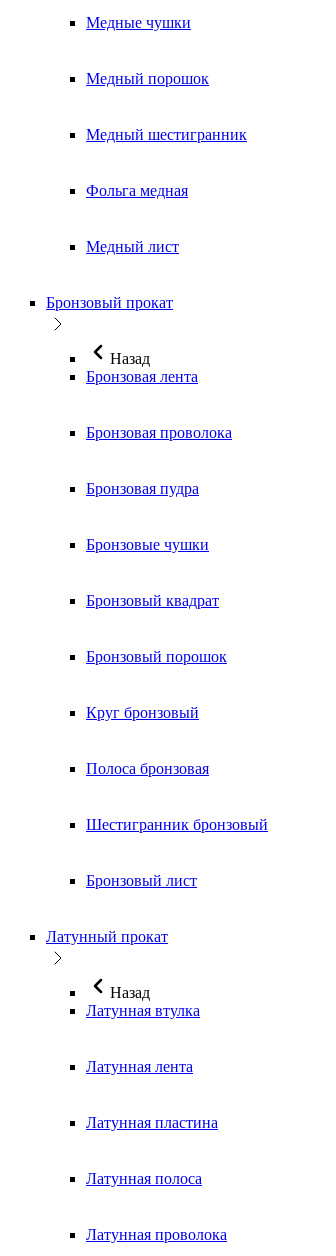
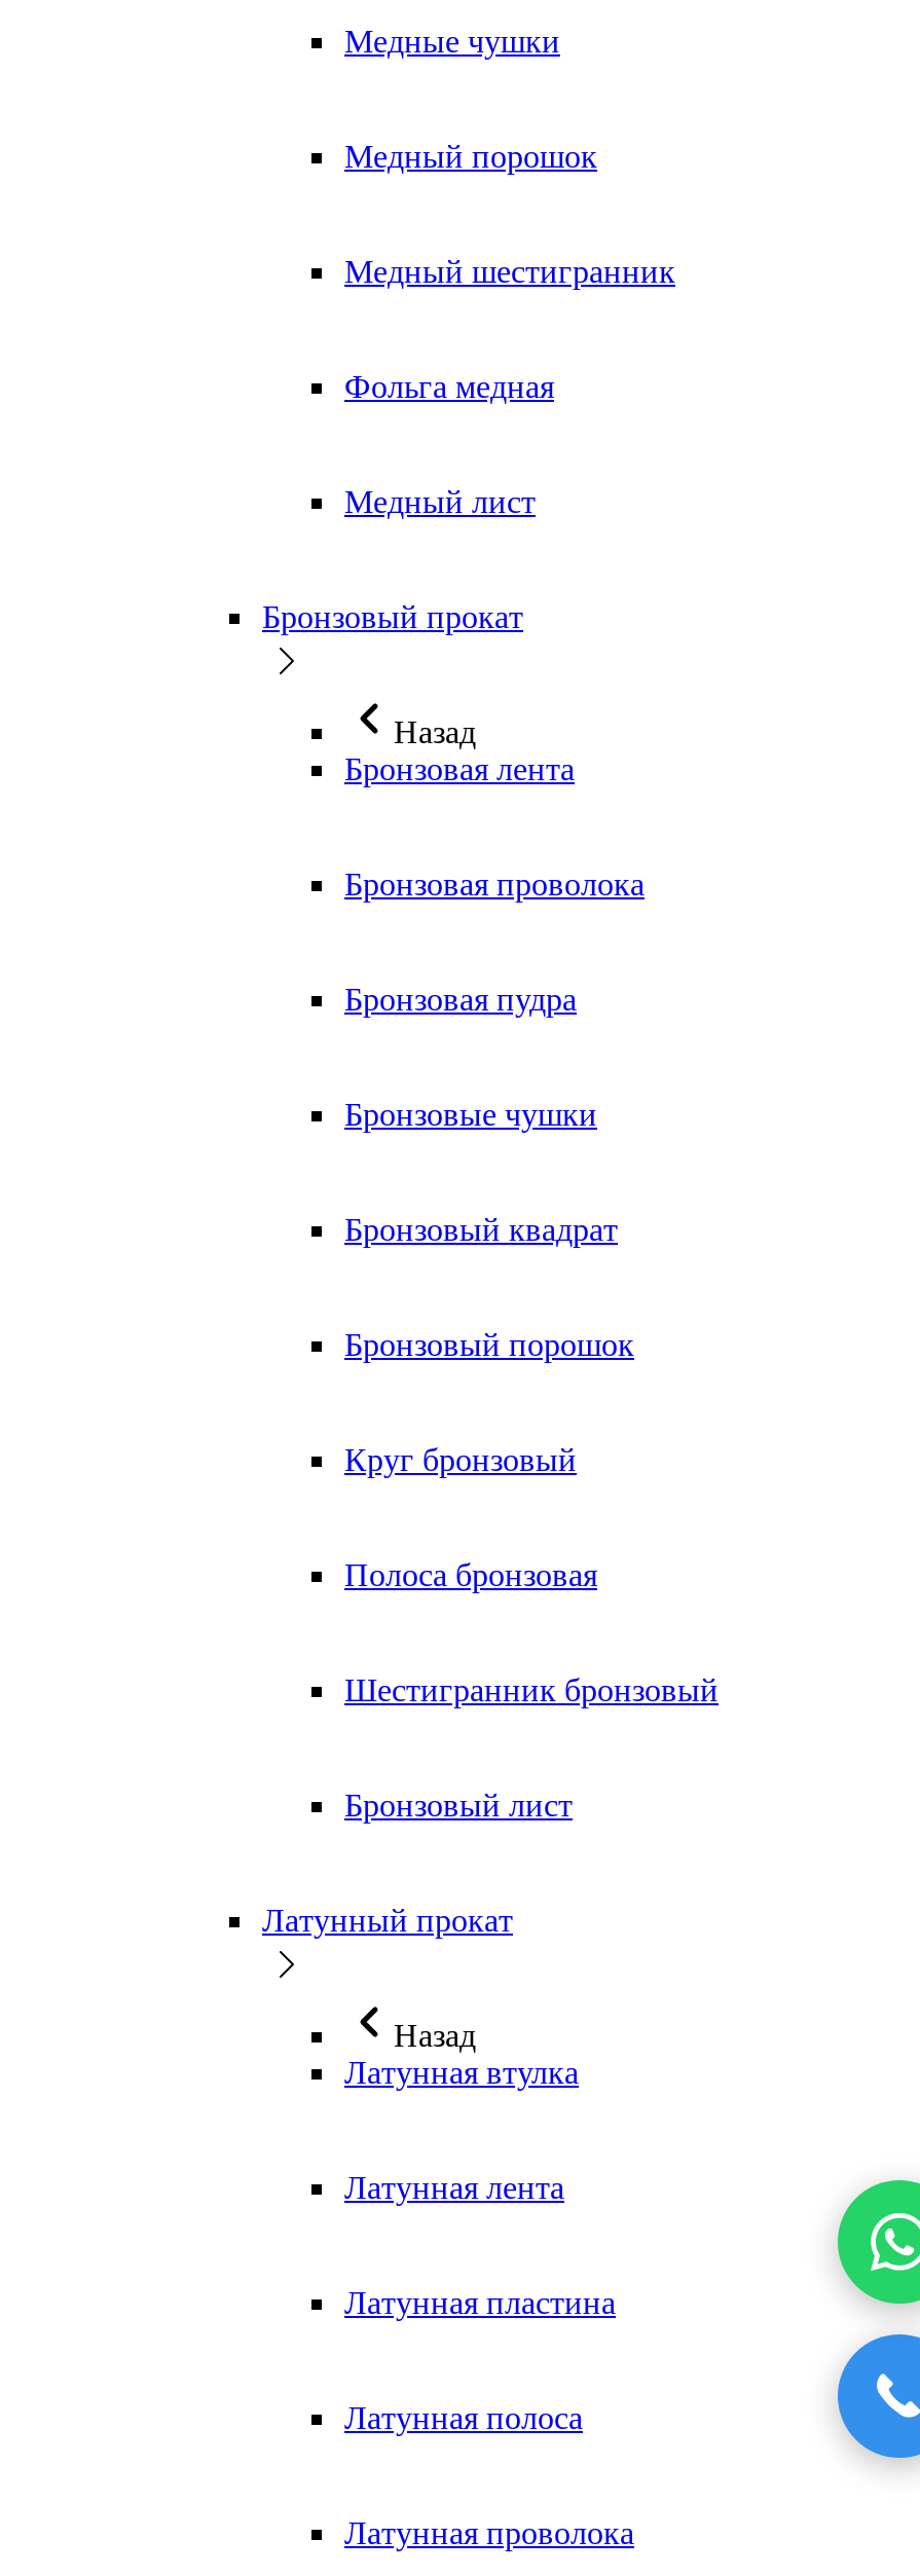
none -> [830,2176,914,2474] [image]

